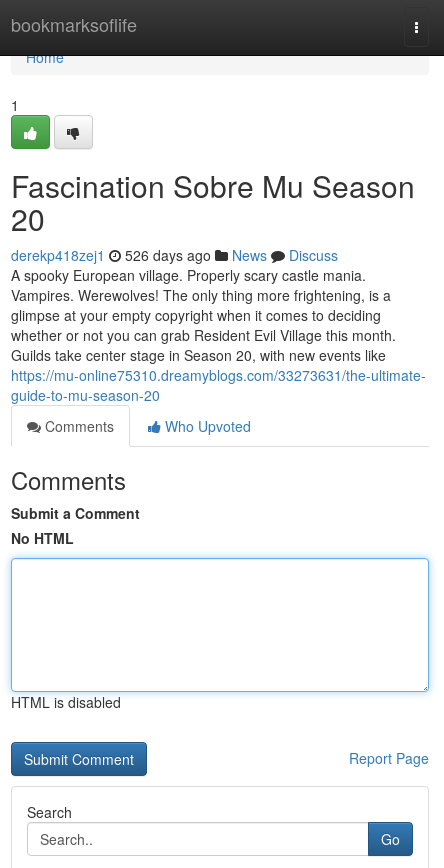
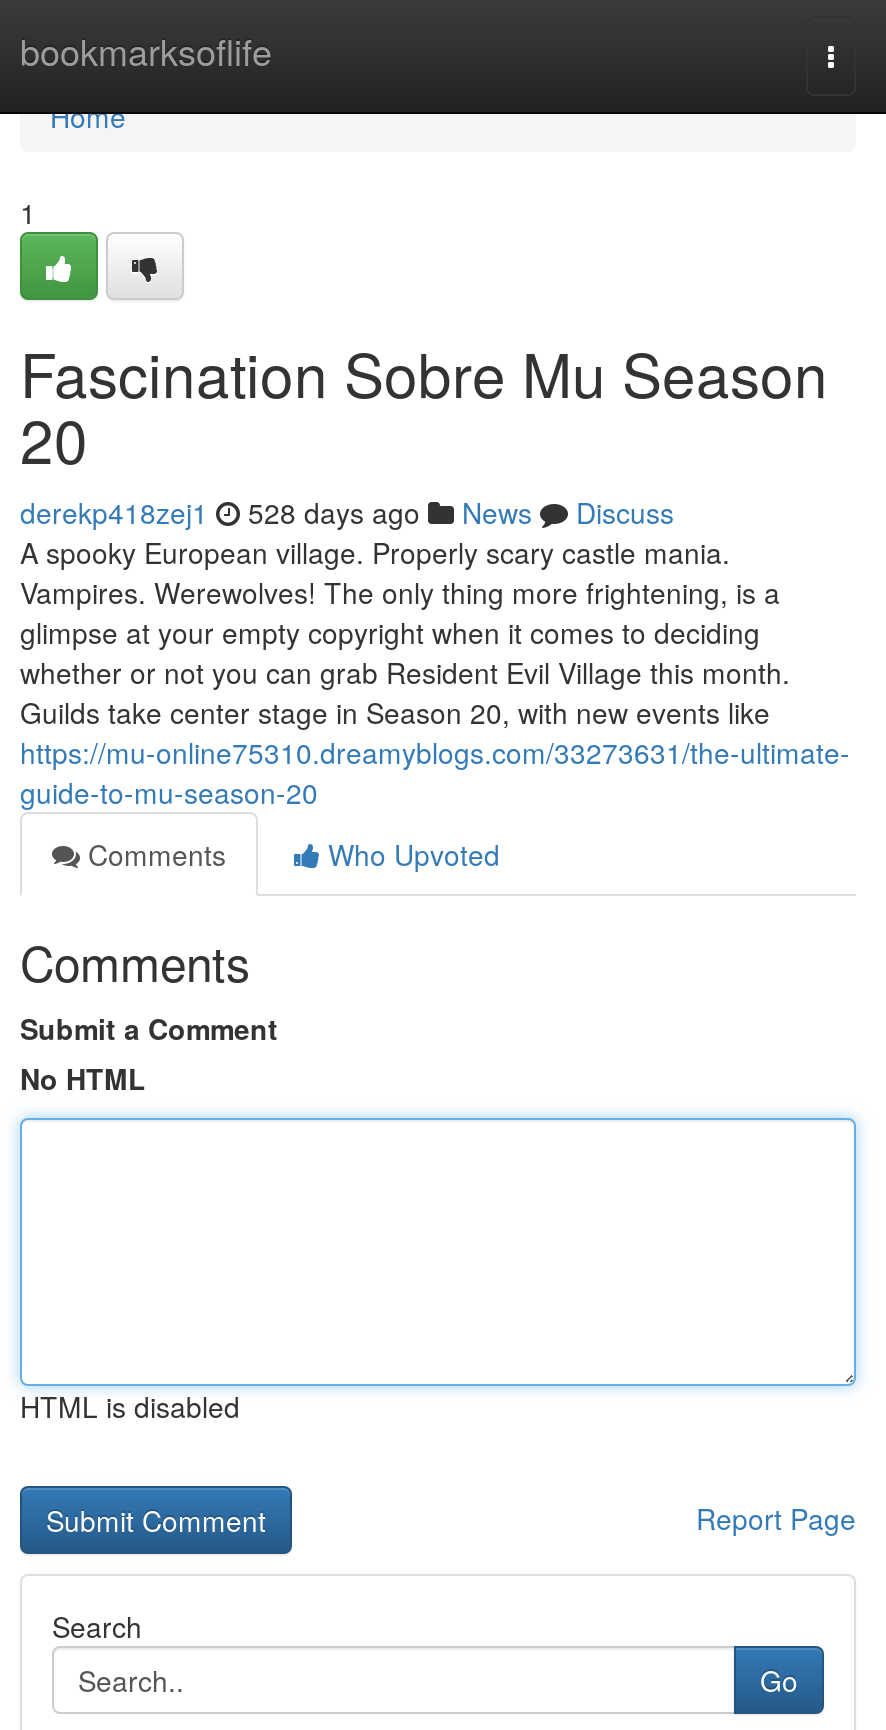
[11,245,338,265] derekp418zej1 526 days ago News Discuss -> [20,492,674,532] derekp418zej1 528 days ago News Discuss

